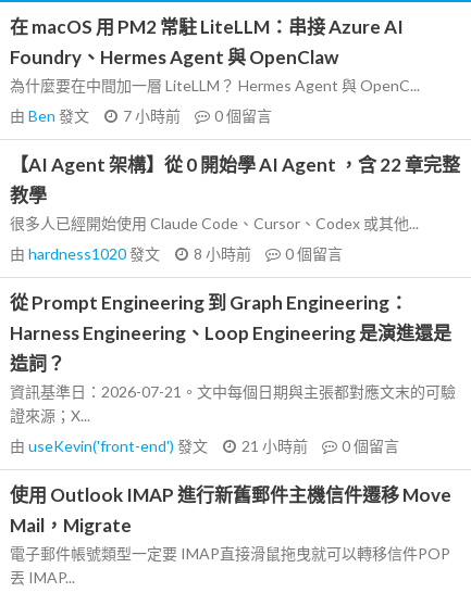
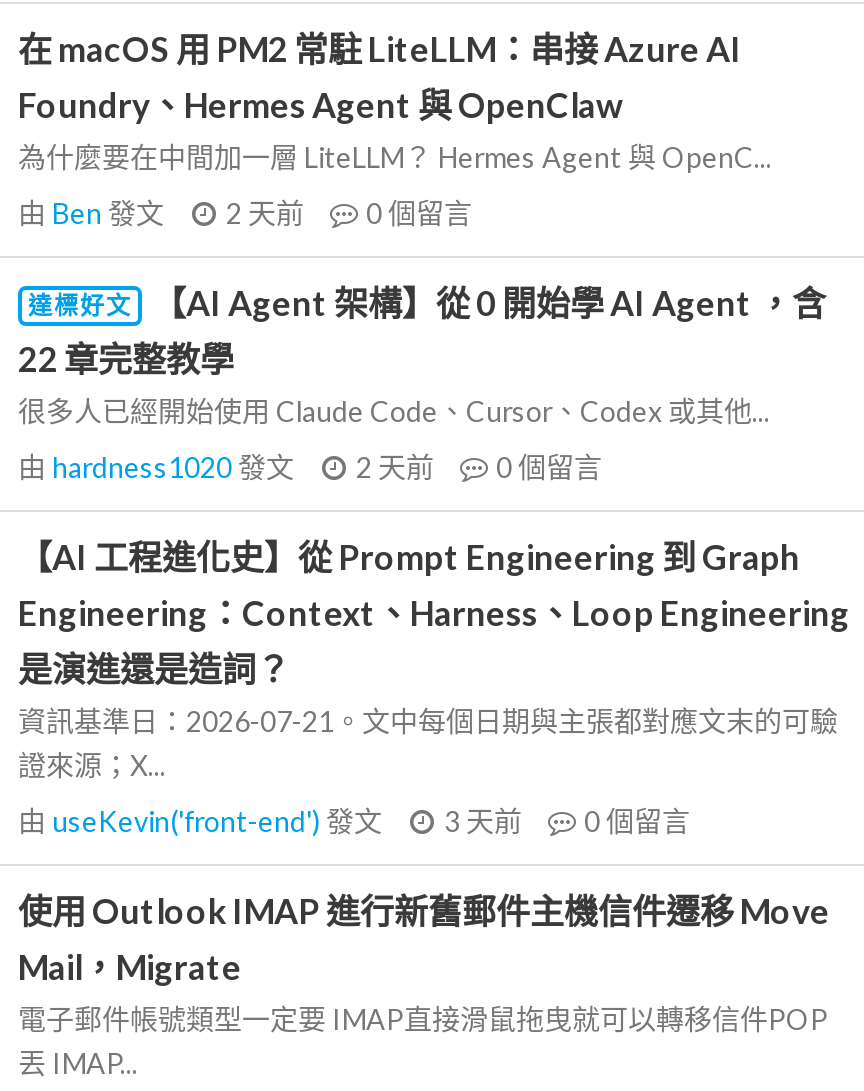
[10,106,272,125] 由Ben發文 7 小時前 0個留言 -> [18,196,472,230] 由Ben發文 2 天前 0個留言
[10,153,460,206] 【AI Agent 架構】從 0 開始學 AI Agent ，含 22 章完整 | 教學 -> [18,282,826,380] 達標好文 | 【AI Agent 架構】從 0 開始學 AI Agent ，含 | 22 章完整教學
[10,244,343,263] 由hardness1020發文 8 小時前 0個留言 -> [18,450,602,484] 由hardness1020發文 2 天前 0個留言
[10,291,451,375] 從 Prompt Engineering 到 Graph Engineering： | Harness Engineering、Loop Engineering 是演進還是 | 造詞？ -> [18,536,850,690] 【AI 工程進化史】從 Prompt Engineering 到 Graph | Engineering：Context、Harness、Loop Engineering | 是演進還是造詞？
[10,437,399,455] 由useKevin('front-end')發文 21 小時前 0個留言 -> [18,804,690,838] 由useKevin('front-end')發文 3 天前 0個留言

